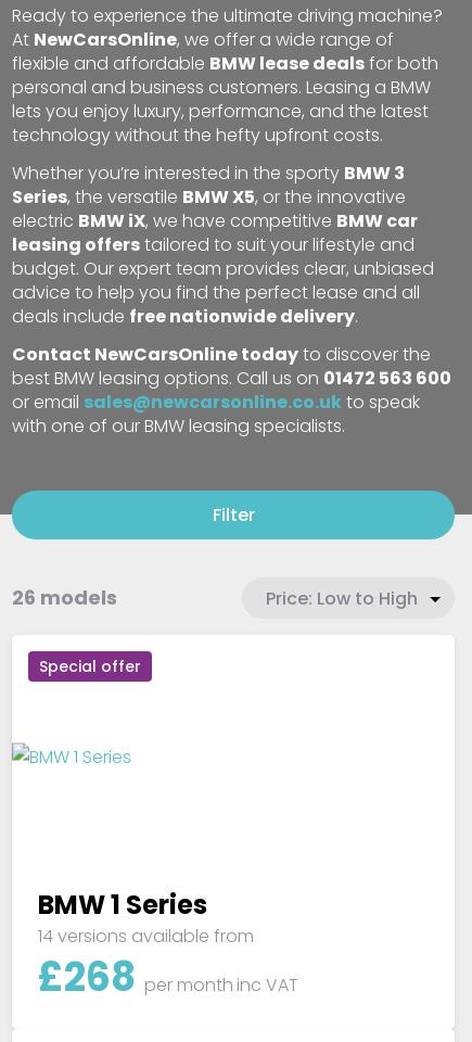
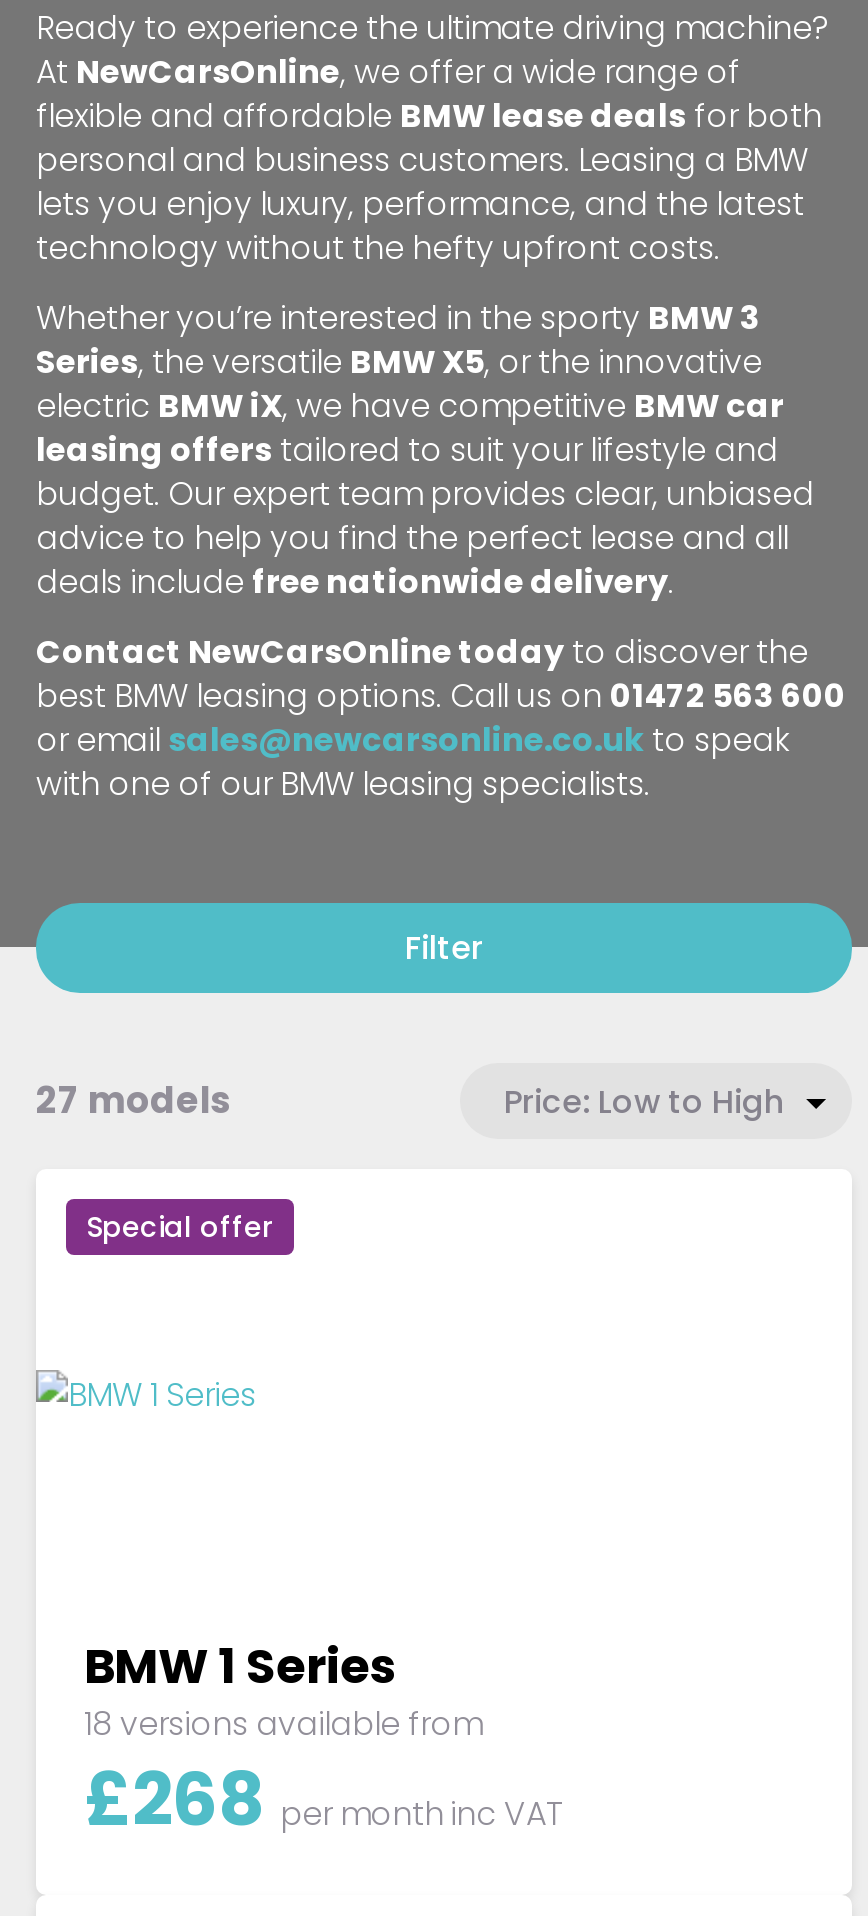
[12,584,117,611] 26 models -> [36,1076,230,1126] 27 models
[38,923,254,948] 14 versions available from -> [84,1701,482,1747] 18 versions available from

